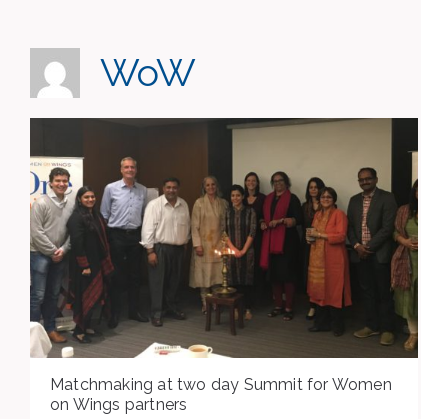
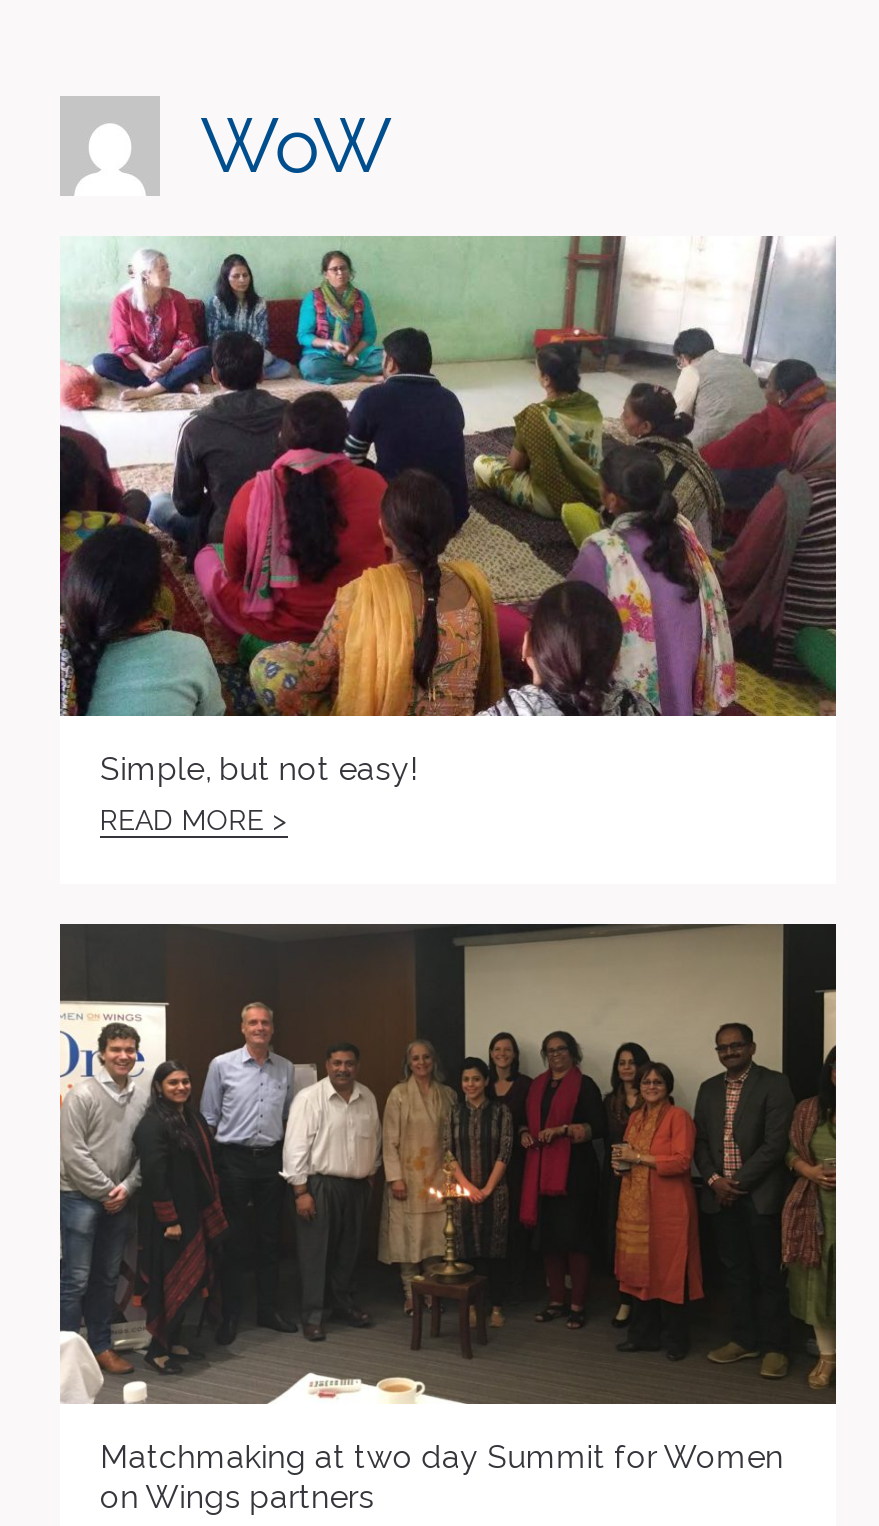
none -> [58,234,838,836] [image] | Simple, but not easy! | READ MORE >

